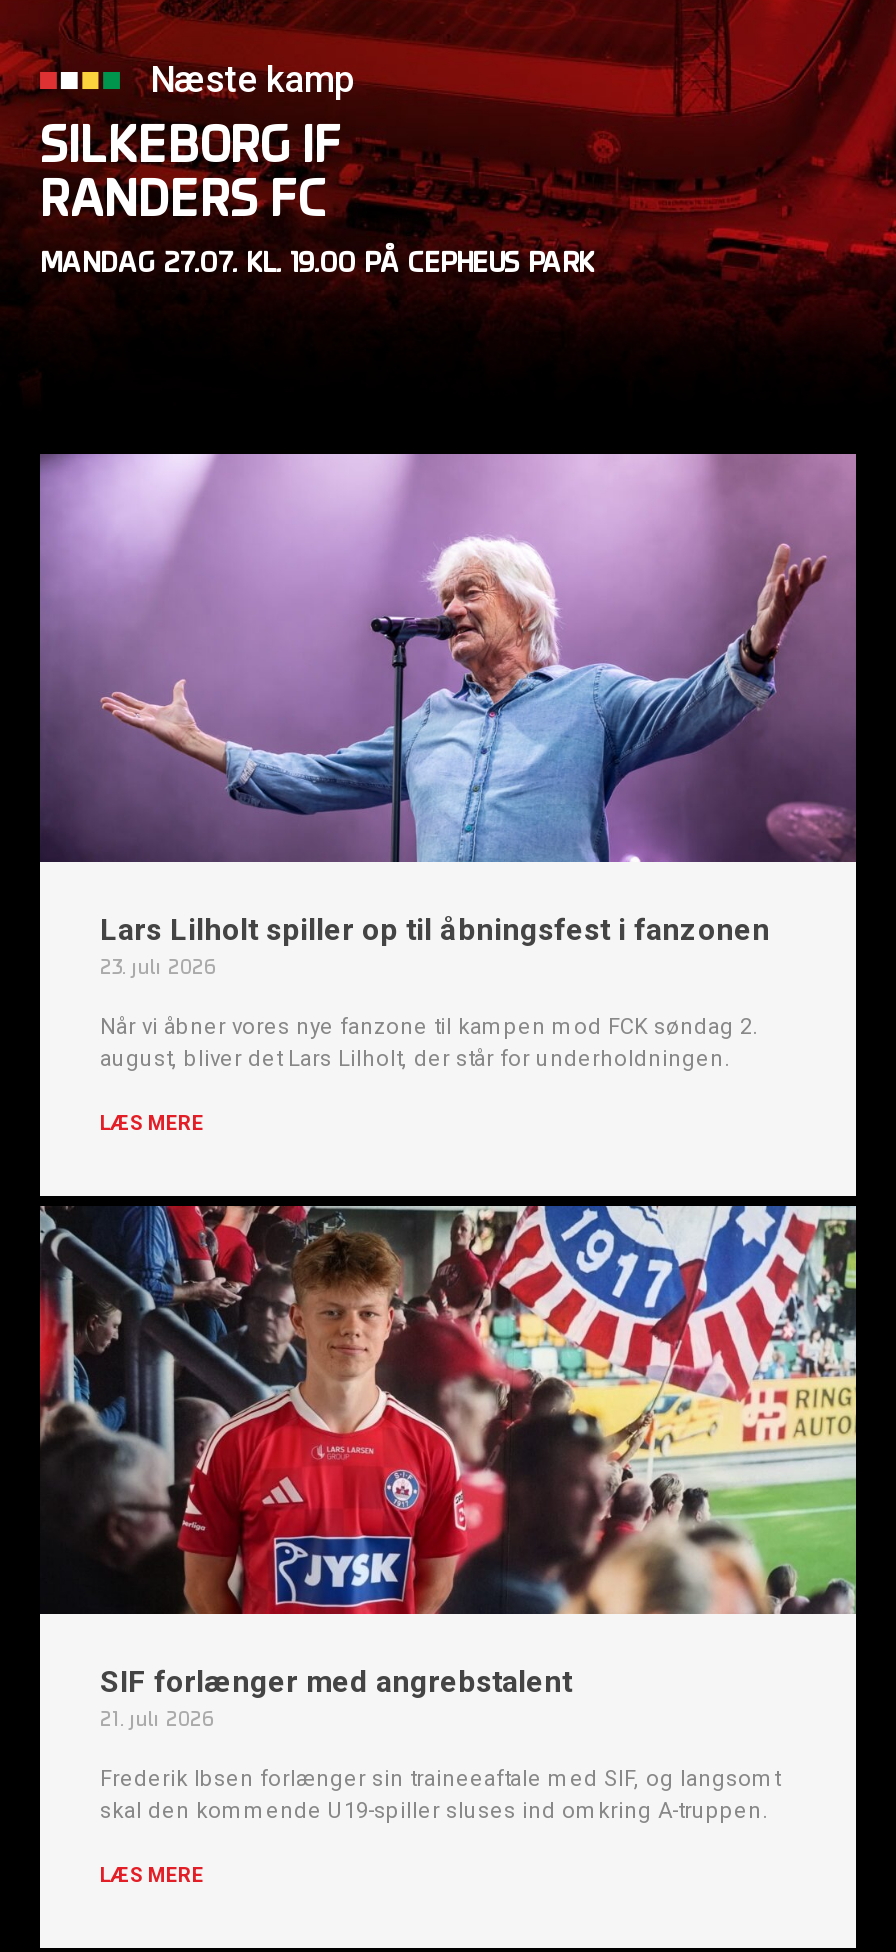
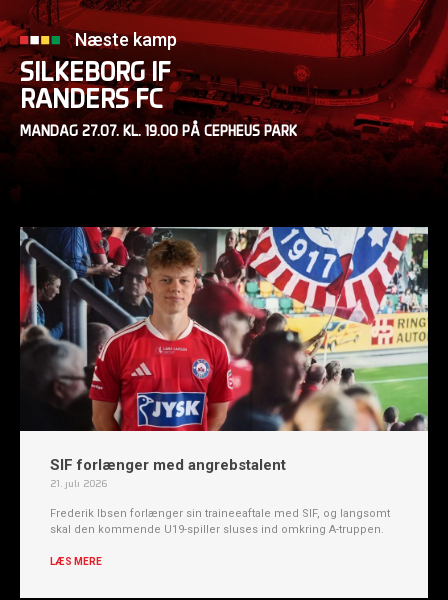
[38,452,858,1134] [image] | Lars Lilholt spiller op til åbningsfest i fanzonen | 23. juli 2026 | Når vi åbner vores nye fanzone til kampen mod FCK søndag 2. | august, bliver det Lars Lilholt, der står for underholdningen. | LÆS MERE -> none

